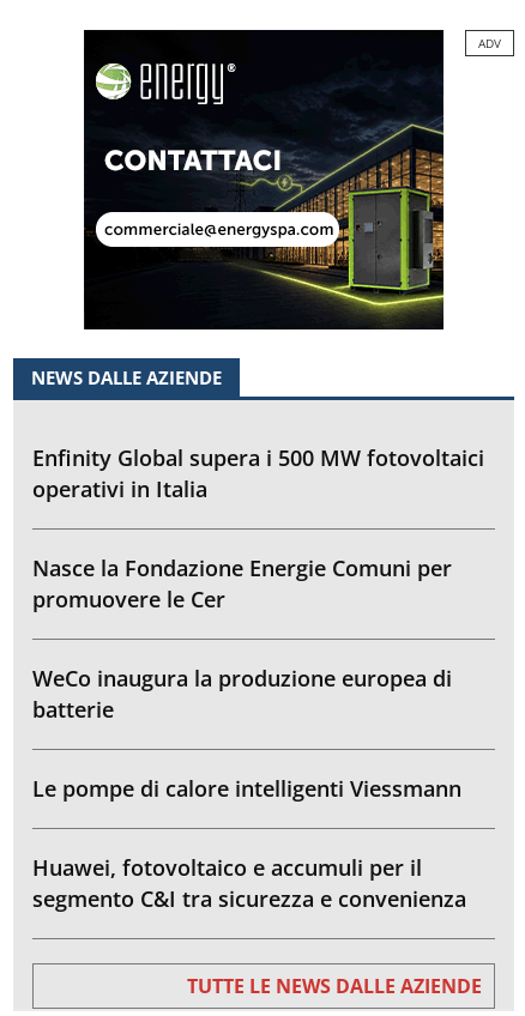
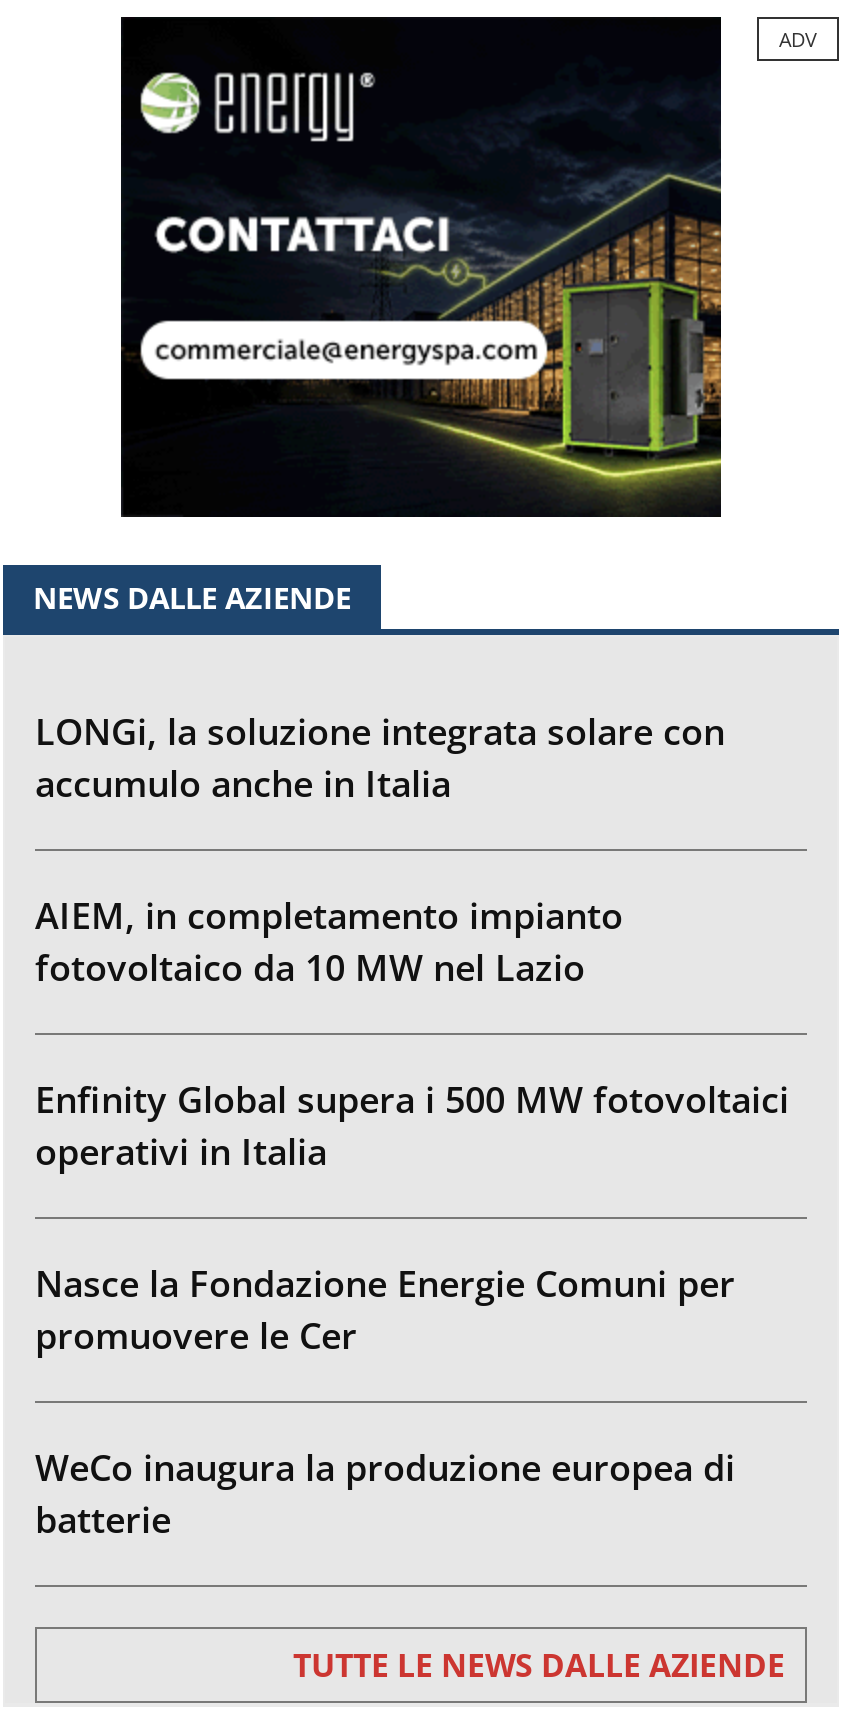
none -> [35,706,725,990] LONGi, la soluzione integrata solare con | accumulo anche in Italia | AIEM, in completamento impianto | fotovoltaico da 10 MW nel Lazio
moved [32,443,484,723] -> [35,1074,789,1542]: Enfinity Global supera i 500 MW fotovoltaici | operativi in Italia | Nasce la Fondazione Energie Comuni per | promuovere le Cer | WeCo inaugura la produzione europea di | batterie
[32,774,466,913] Le pompe di calore intelligenti Viessmann | Huawei, fotovoltaico e accumuli per il | segmento C&I tra sicurezza e convenienza -> none

